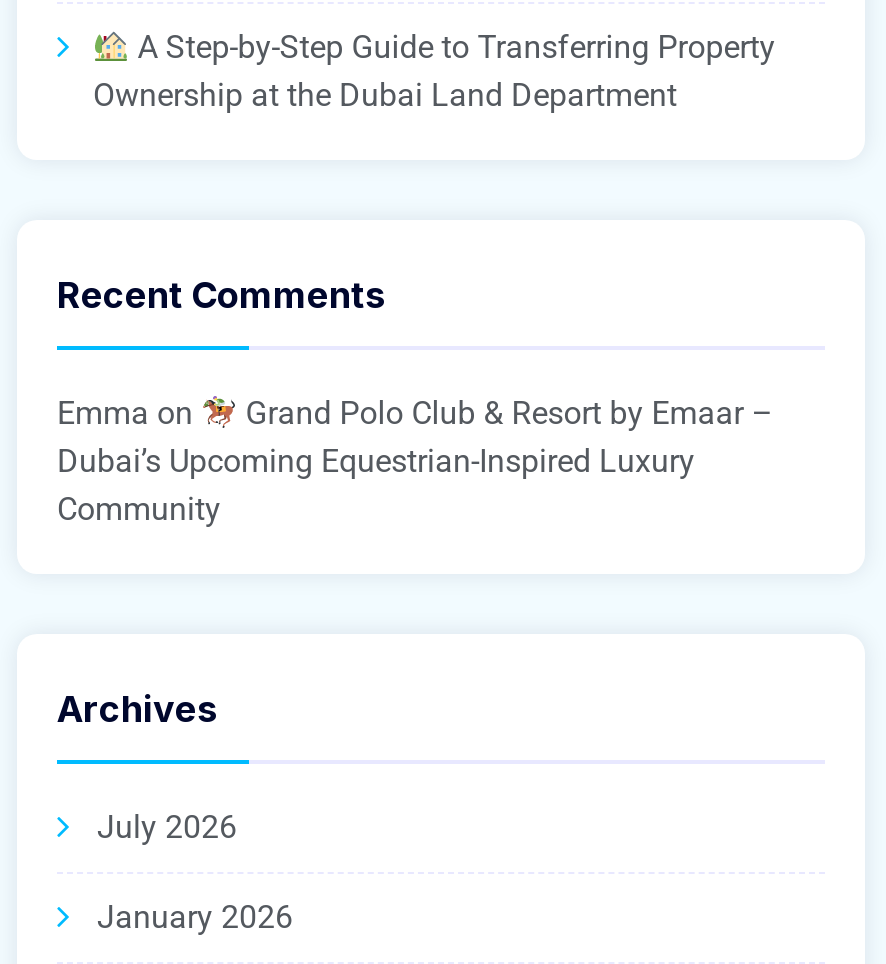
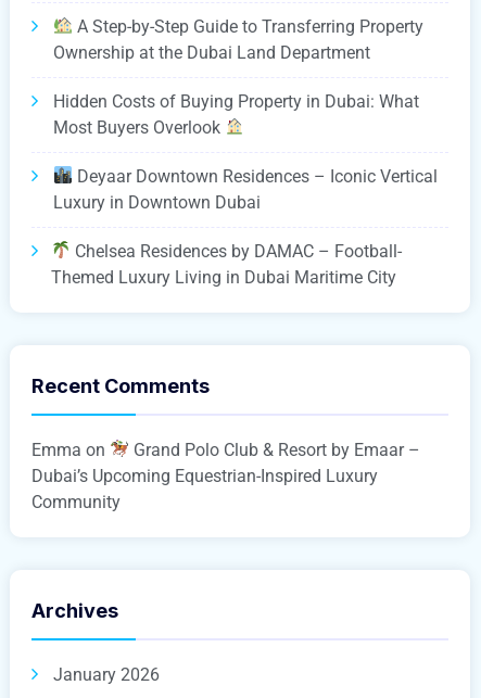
none -> [51,91,438,287] Hidden Costs of Buying Property in Dubai: What | Most Buyers Overlook | Deyaar Downtown Residences – Iconic Vertical | Luxury in Downtown Dubai | Chelsea Residences by DAMAC – Football- | Themed Luxury Living in Dubai Maritime City
moved [57,275,773,731] -> [31,374,420,622]: Recent Comments | Emma on | Grand Polo Club & Resort by Emaar – | Dubai’s Upcoming Equestrian-Inspired Luxury | Community | Archives
[97,809,237,847] July 2026 -> none

